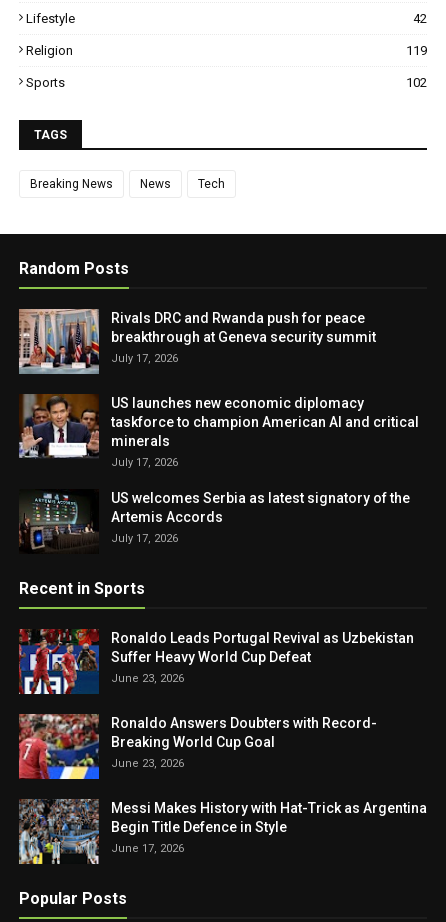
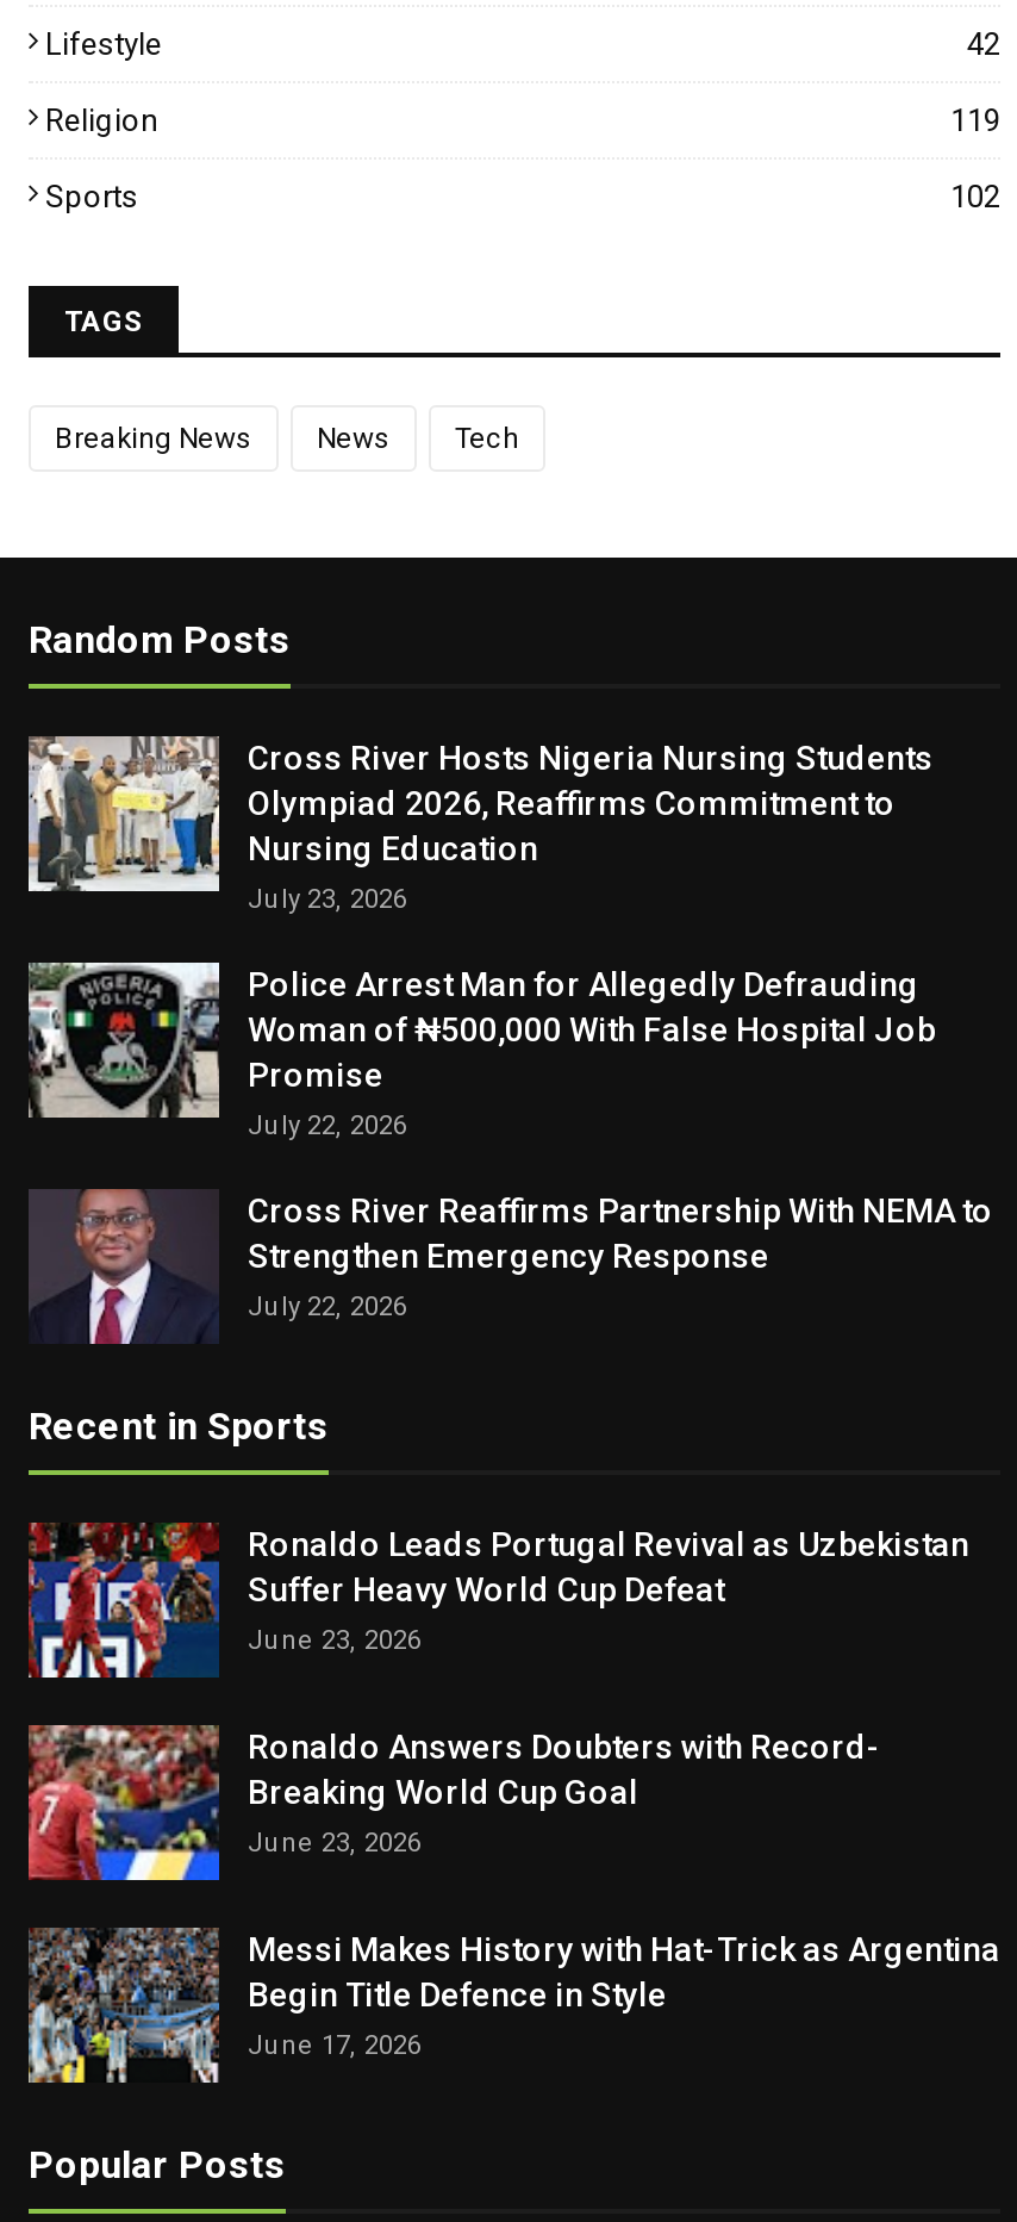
[19,310,376,375] [image] | Rivals DRC and Rwanda push for peace | breakthrough at Geneva security summit | July 17, 2026 -> [26,736,934,915] [image] | Cross River Hosts Nigeria Nursing Students | Olympiad 2026, Reaffirms Commitment to | Nursing Education | July 23, 2026
[18,394,419,469] [image] | US launches new economic diplomacy | taskforce to champion American AI and critical | minerals | July 17, 2026 -> [26,960,936,1141] [image] | Police Arrest Man for Allegedly Defrauding | Woman of ₦500,000 With False Hospital Job | Promise | July 22, 2026
[20,490,410,554] [image] | US welcomes Serbia as latest signatory of the | Artemis Accords | July 17, 2026 -> [31,1187,993,1346] [image] | Cross River Reaffirms Partnership With NEMA to | Strengthen Emergency Response | July 22, 2026

